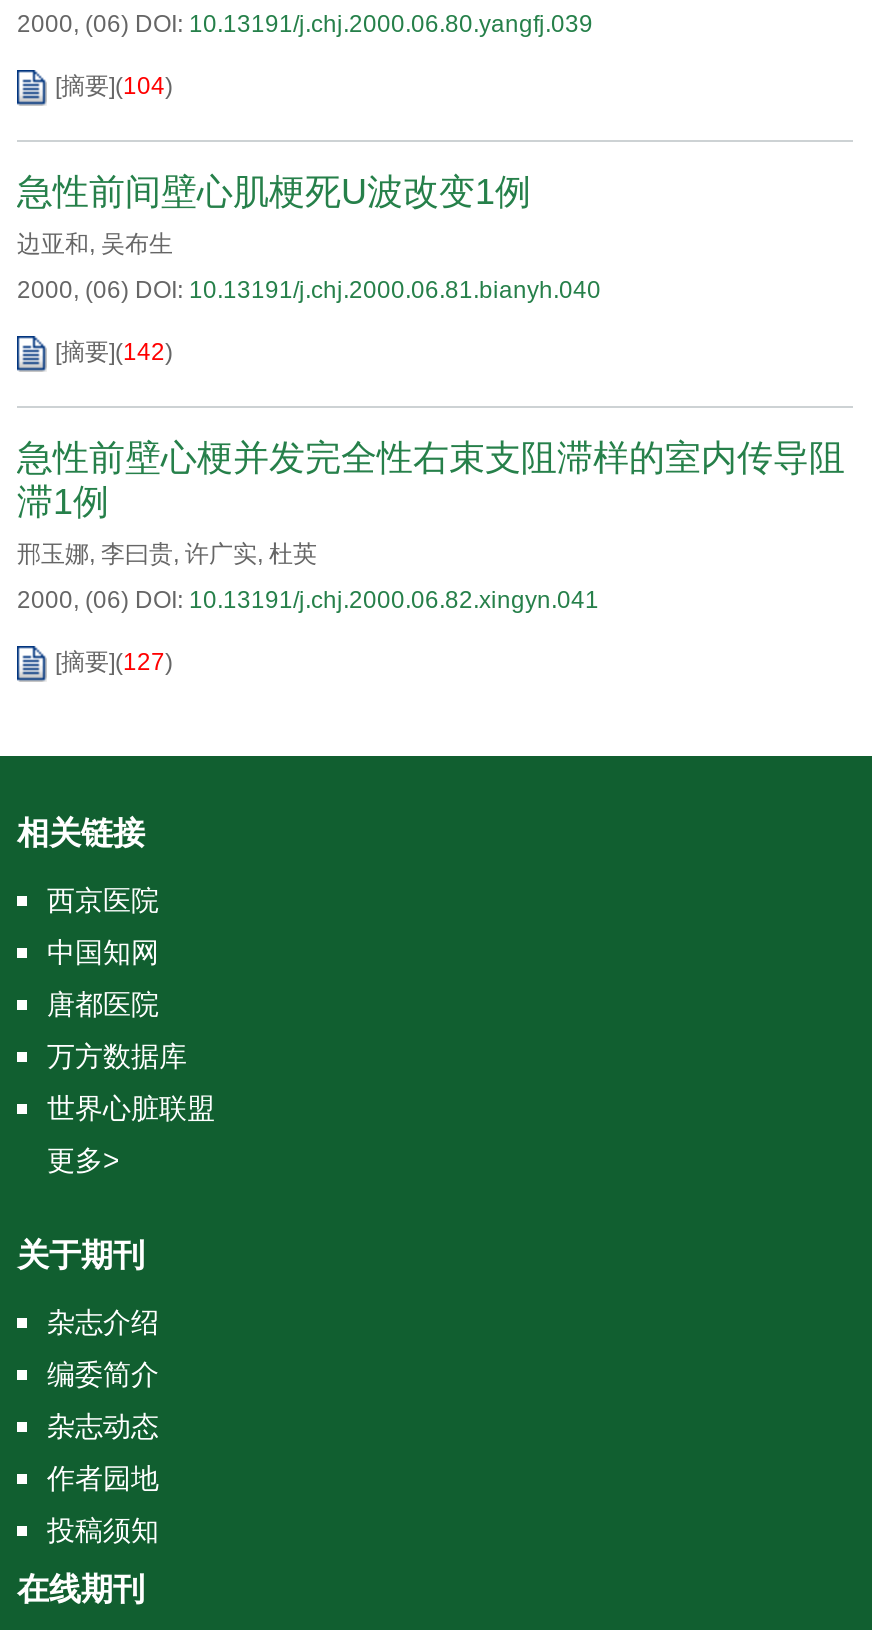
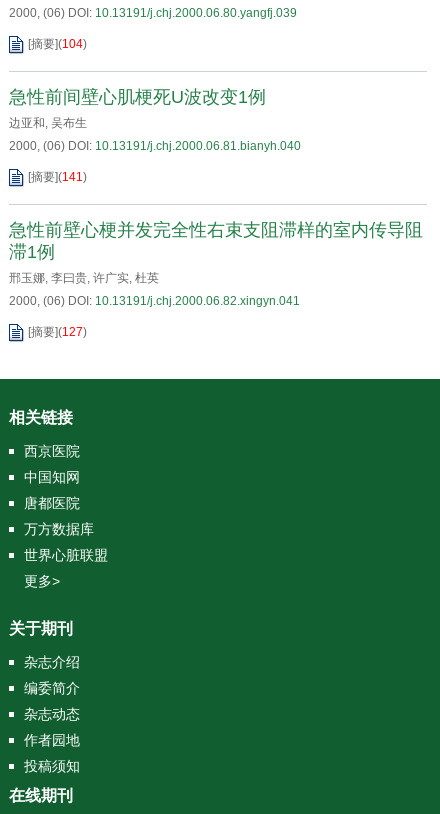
[55,338,173,366] [摘要](142) -> [28,170,87,184] [摘要](141)

